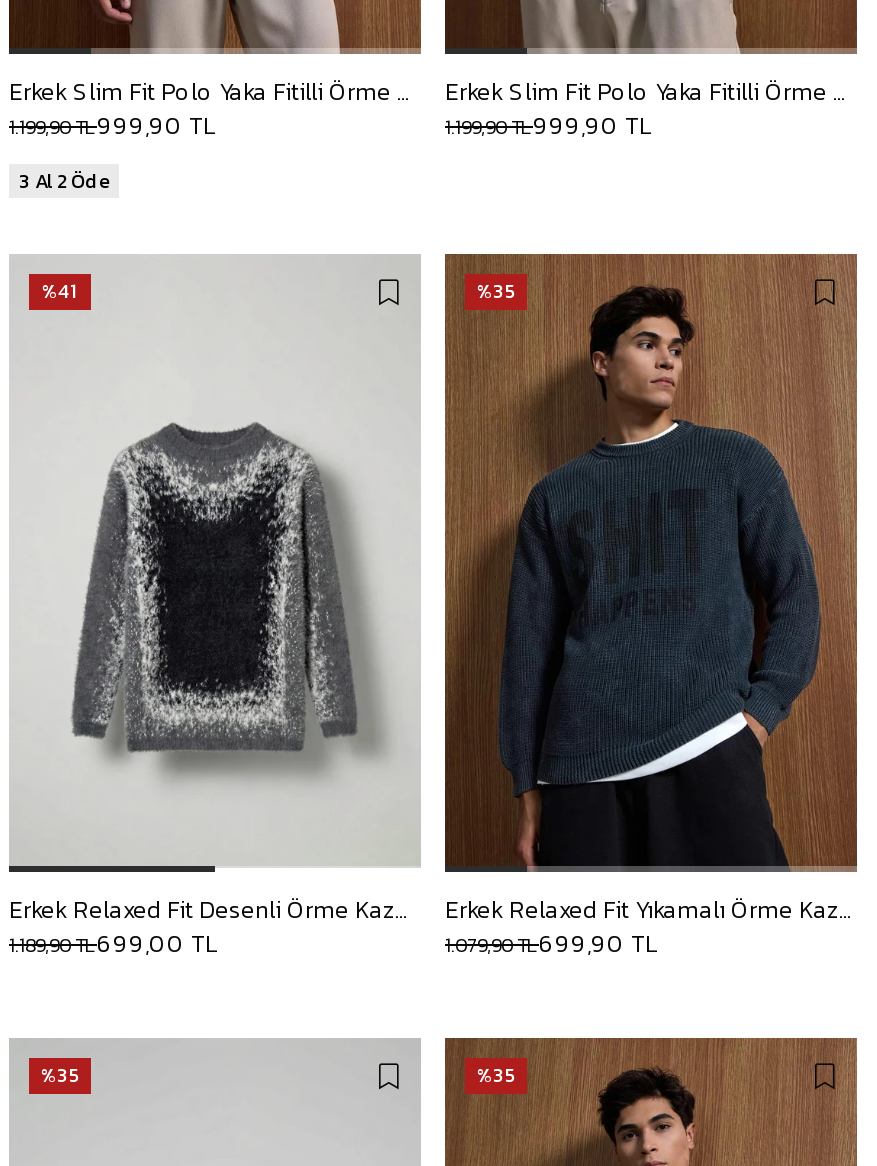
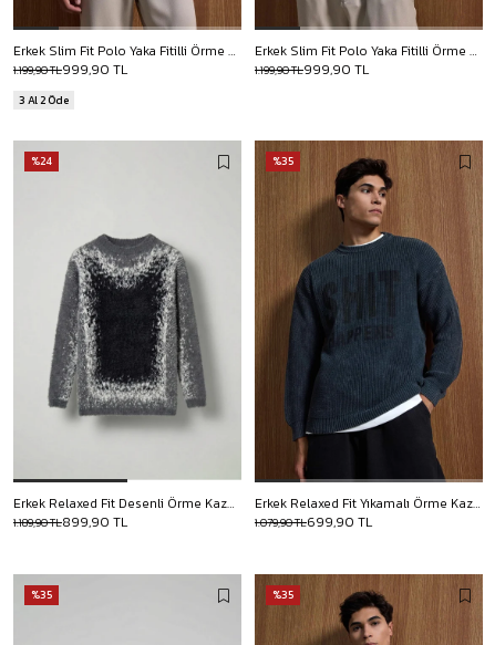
[42,276,78,306] %41 -> [31,153,52,169] %24
[97,926,217,962] 699,00 TL -> [62,512,127,532] 899,90 TL

